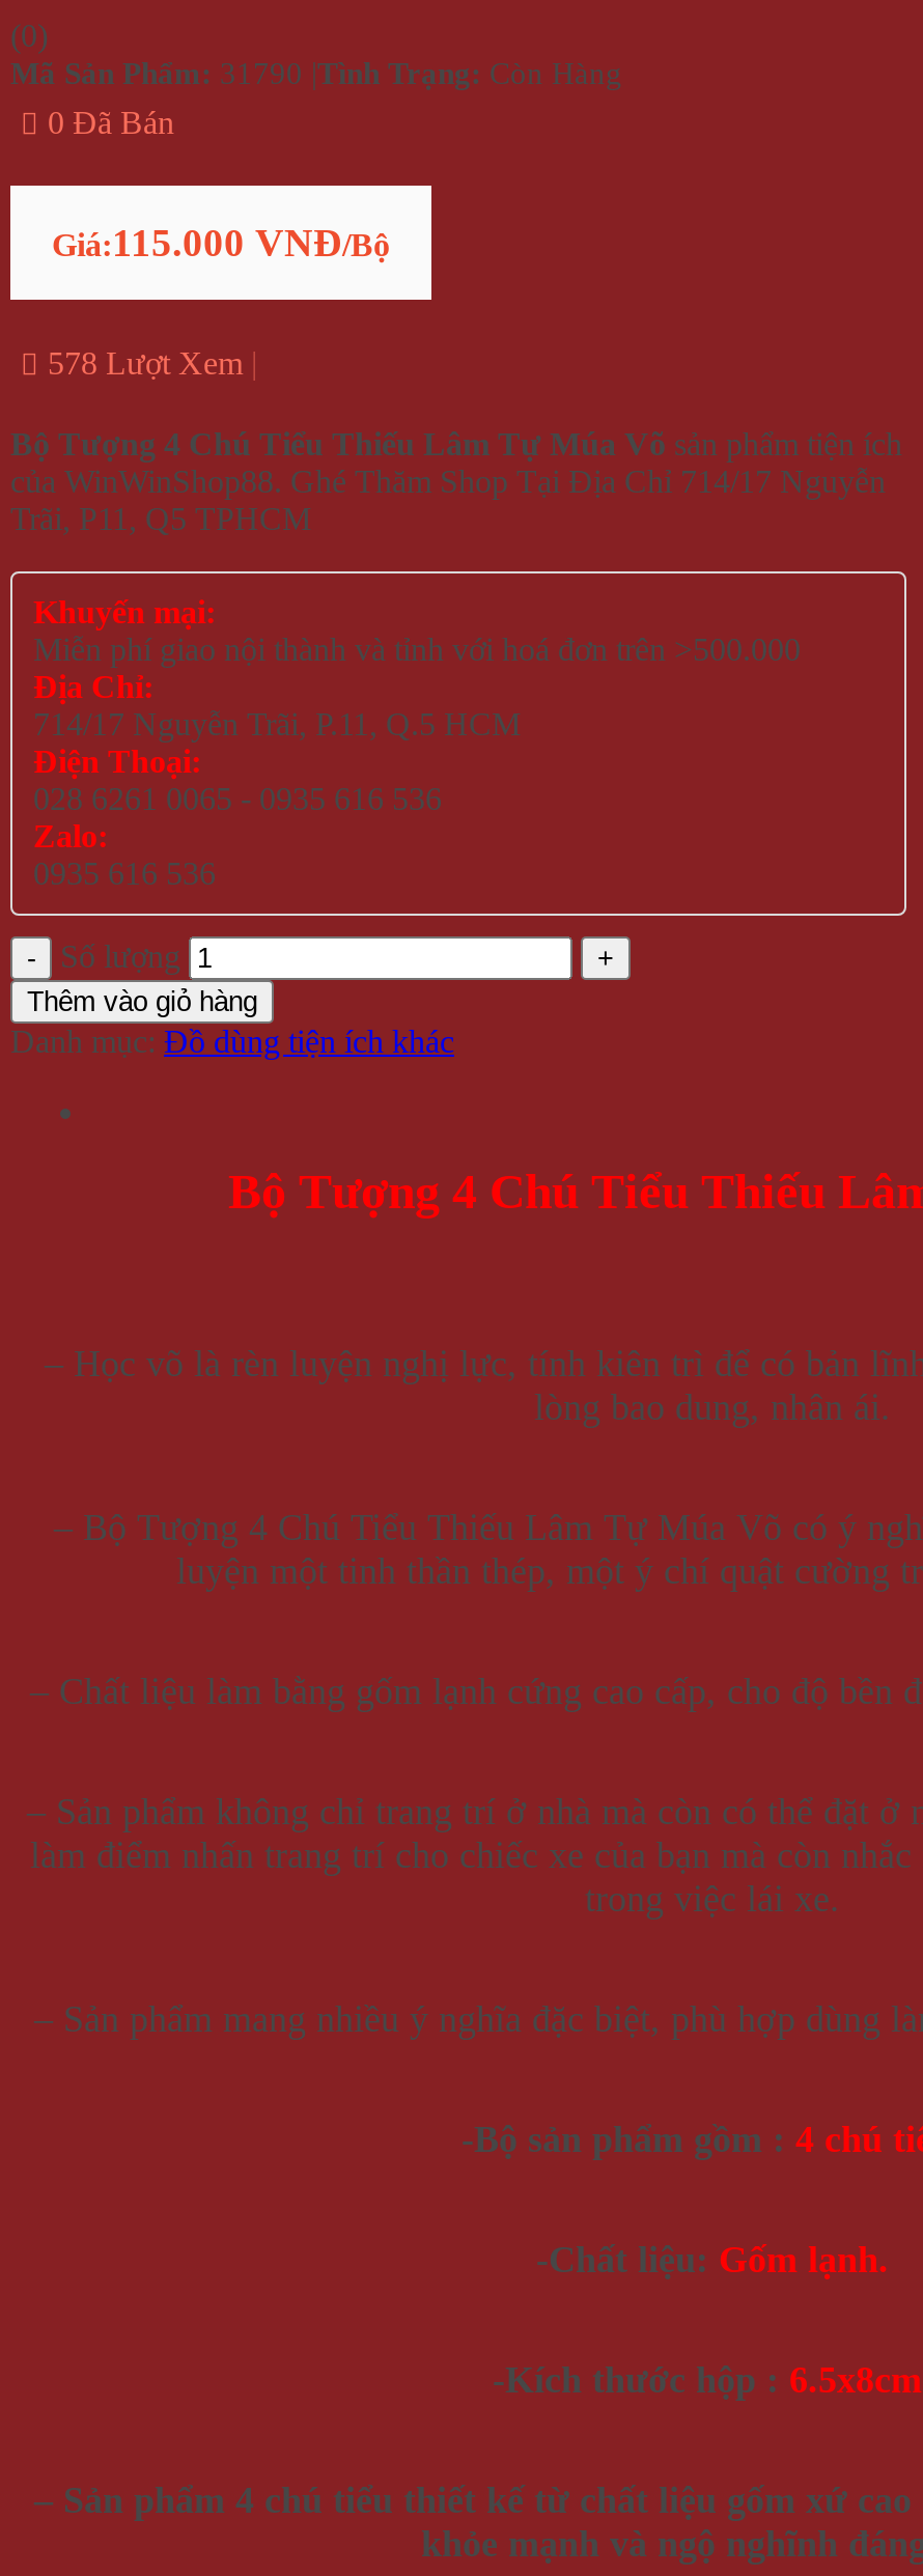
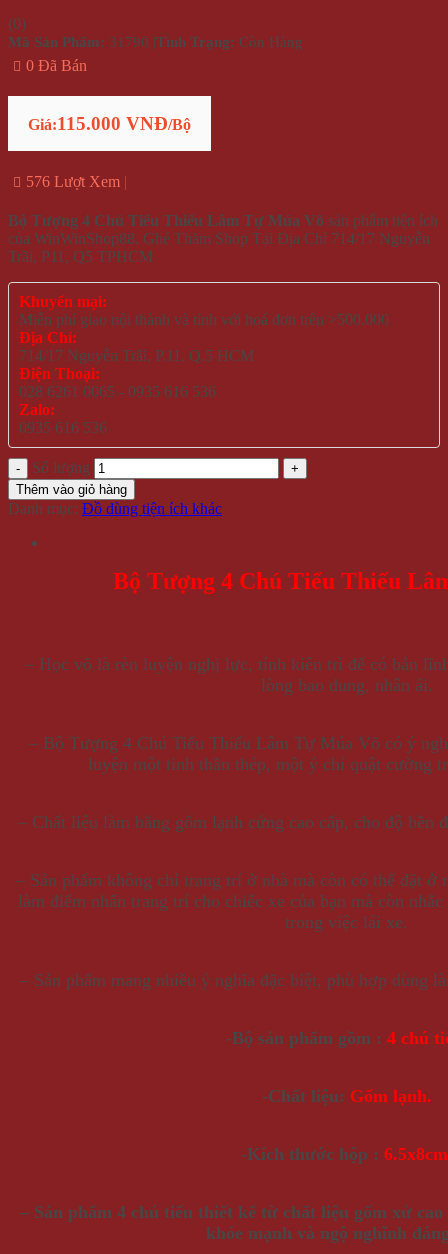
[48,345,243,380] 578 Lượt Xem -> [26,173,120,190] 576 Lượt Xem

